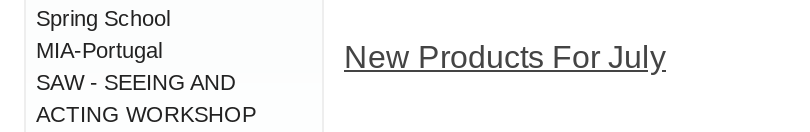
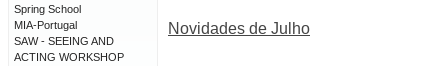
[344,40,666,74] New Products For July -> [168,20,310,37] Novidades de Julho

